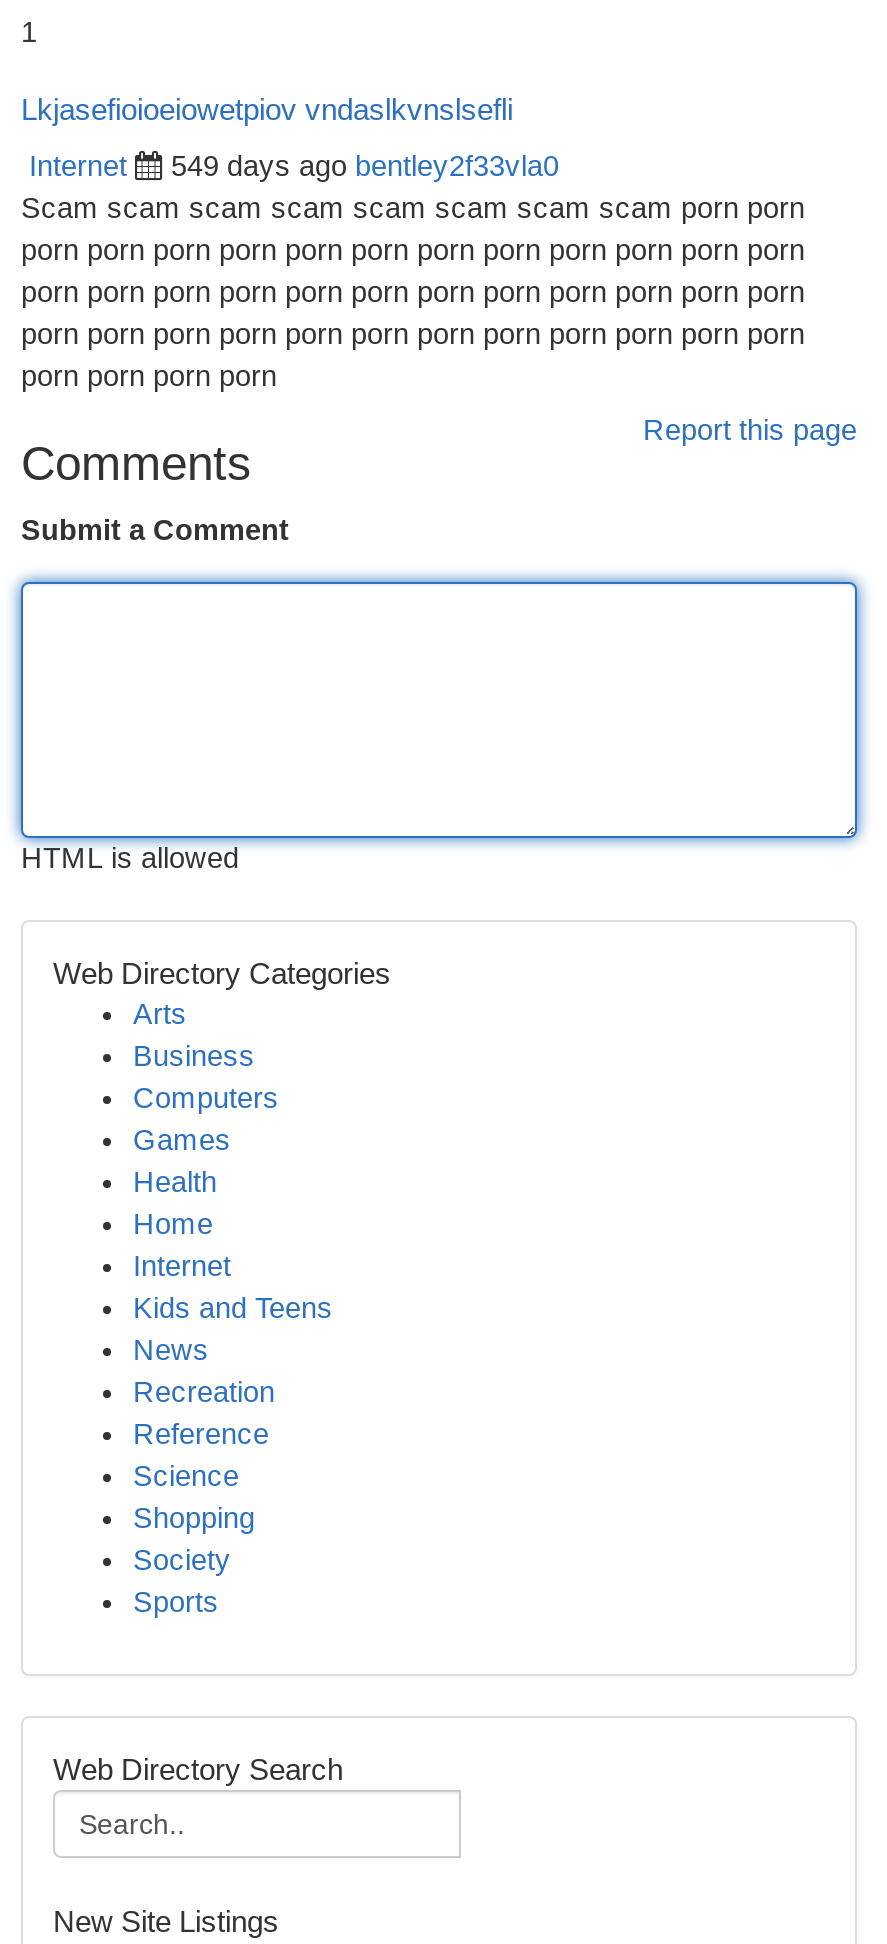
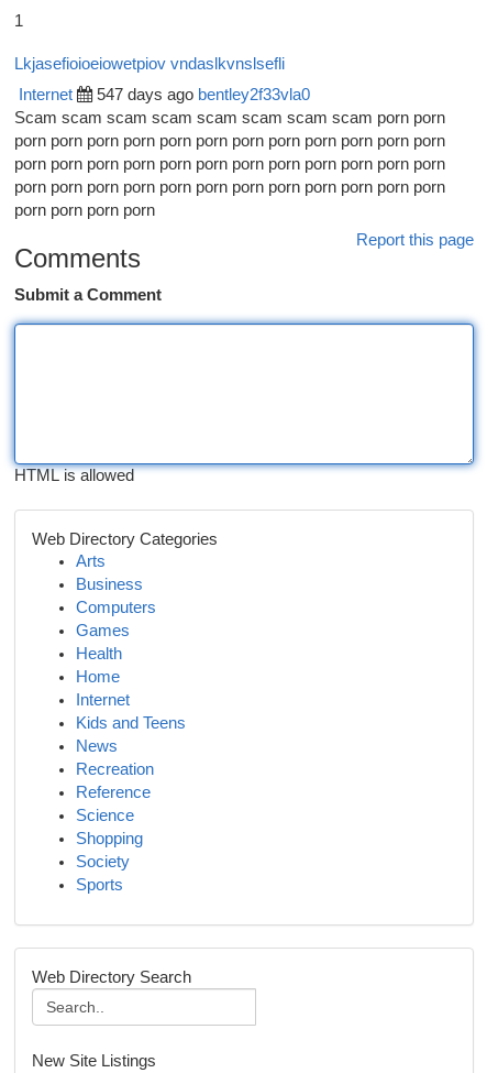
[171,150,559,182] 549 days ago bentley2f33vla0 -> [97,86,310,103] 547 days ago bentley2f33vla0

